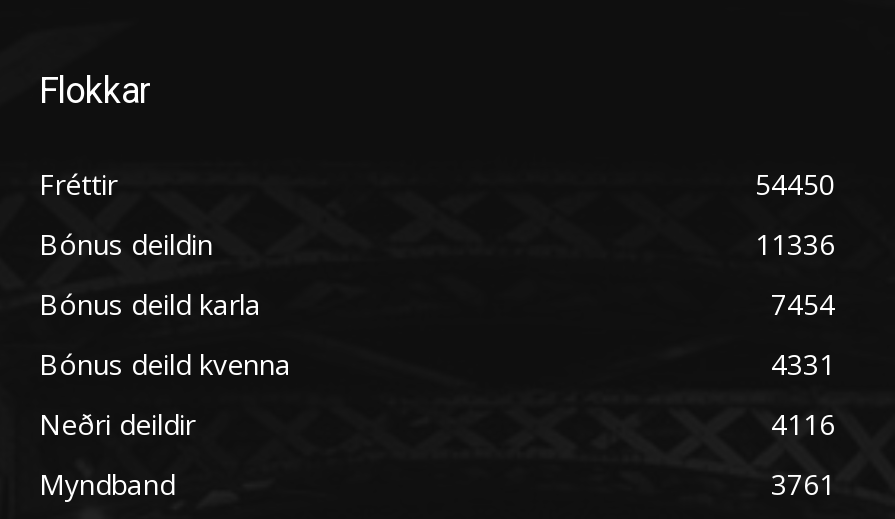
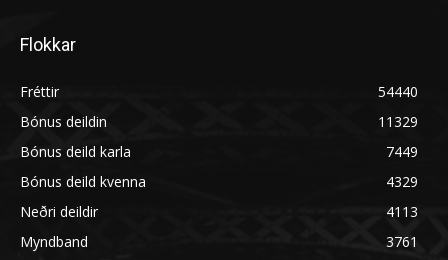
[755,164,835,202] 54450 -> [378,82,418,101] 54440
[755,224,835,262] 11336 -> [378,112,418,131] 11329
[771,284,835,322] 7454 -> [386,142,418,161] 7449
[771,344,835,382] 4331 -> [386,172,418,191] 4329
[771,404,835,442] 4116 -> [386,202,418,221] 4113

